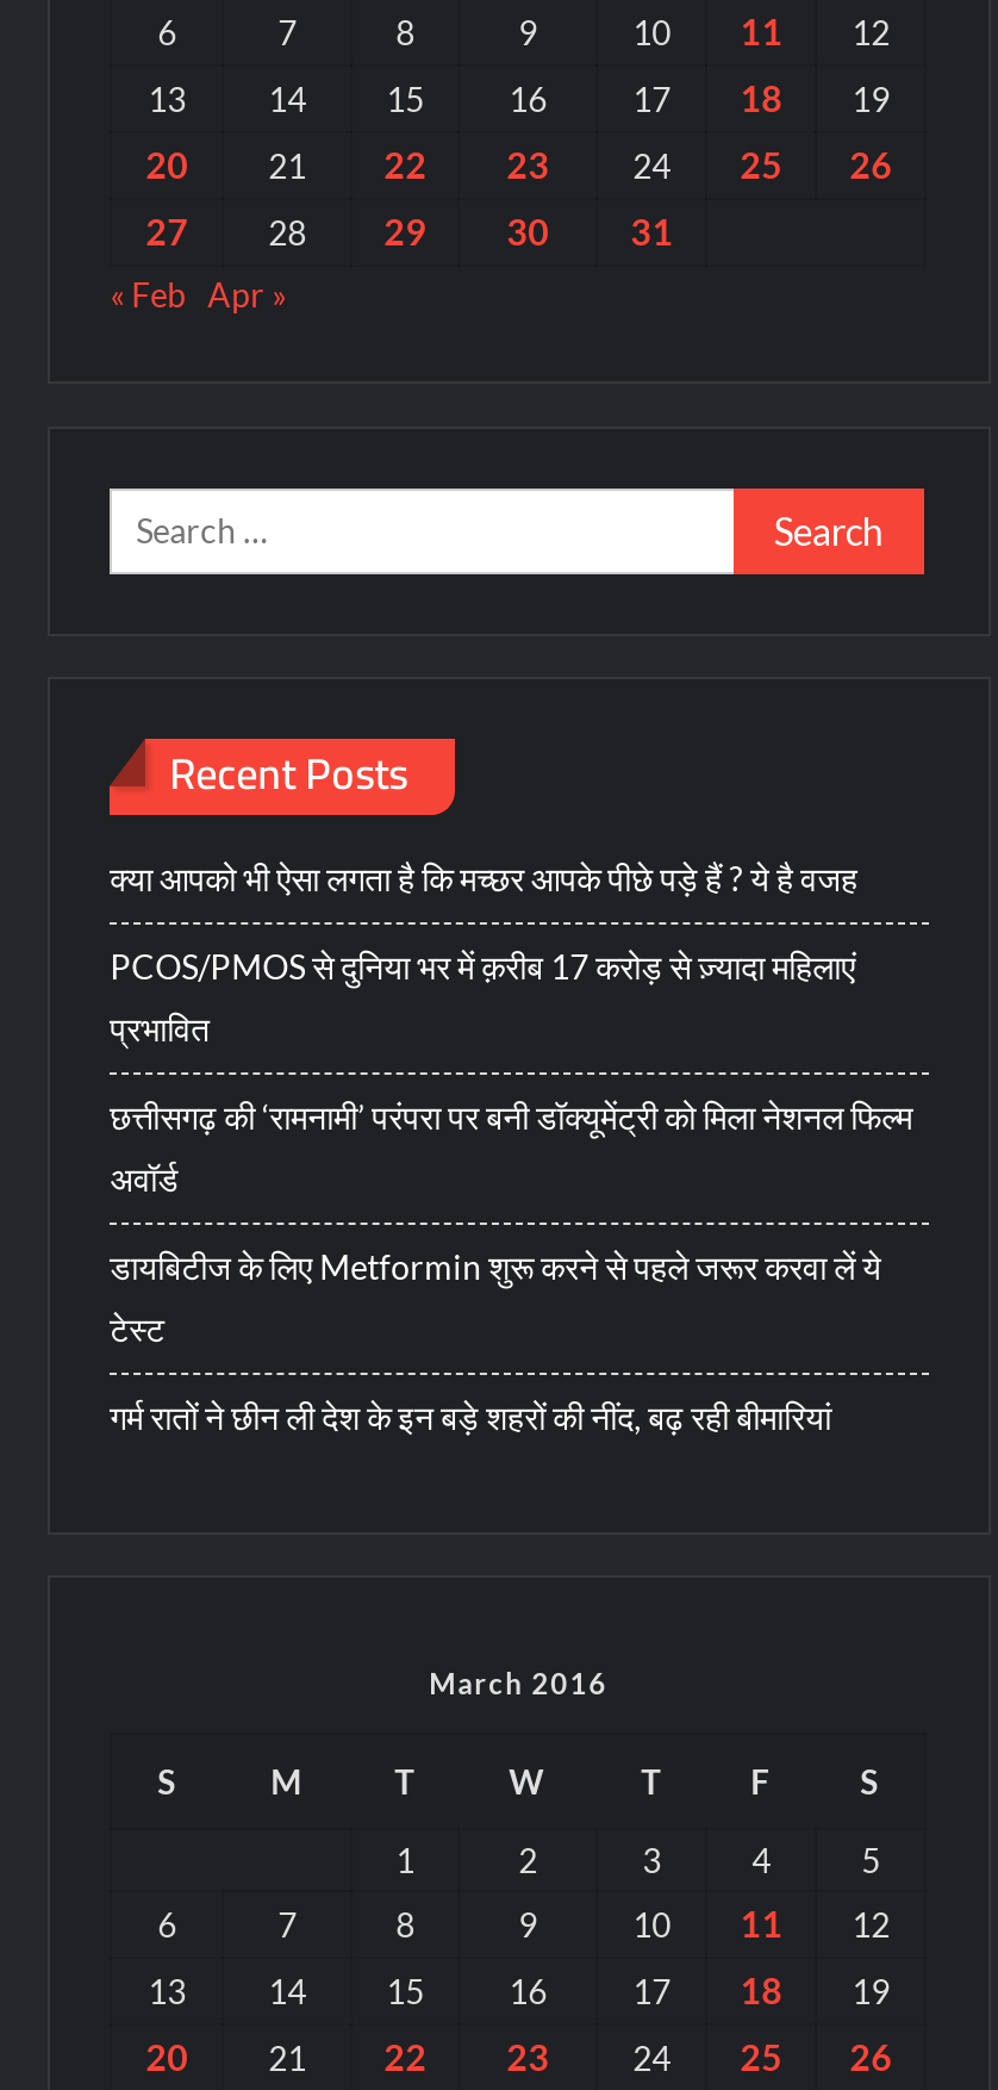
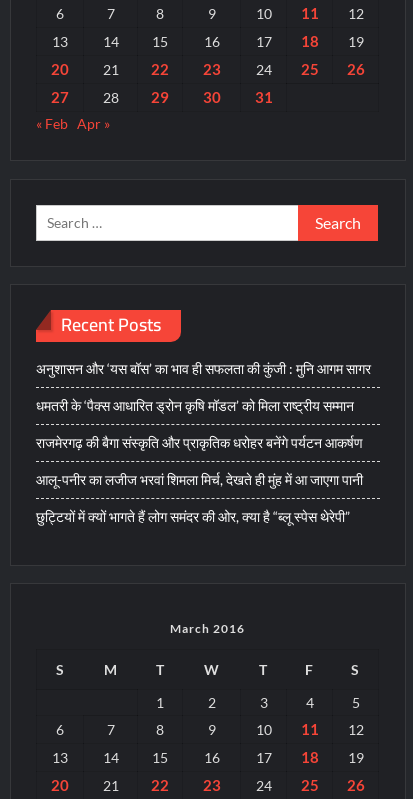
[110,857,912,1436] क्या आपको भी ऐसा लगता है कि मच्छर आपके पीछे पड़े हैं ? ये है वजह | PCOS/PMOS से दुनिया भर में क़रीब 17 करोड़ से ज़्यादा महिलाएं | प्रभावित | छत्तीसगढ़ की ‘रामनामी’ परंपरा पर बनी डॉक्यूमेंट्री को मिला नेशनल फिल्म | अवॉर्ड | डायबिटीज के लिए Metformin शुरू करने से पहले जरूर करवा लें ये | टेस्ट | गर्म रातों ने छीन ली देश के इन बड़े शहरों की नींद, बढ़ रही बीमारियां -> [36,360,371,525] अनुशासन और ‘यस बॉस’ का भाव ही सफलता की कुंजी : मुनि आगम सागर | धमतरी के ‘पैक्स आधारित ड्रोन कृषि मॉडल’ को मिला राष्ट्रीय सम्मान | राजमेरगढ़ की बैगा संस्कृति और प्राकृतिक धरोहर बनेंगे पर्यटन आकर्षण | आलू-पनीर का लजीज भरवां शिमला मिर्च, देखते ही मुंह में आ जाएगा पानी | छुट्टियों में क्यों भागते हैं लोग समंदर की ओर, क्या है “ब्लू स्पेस थेरेपी”

